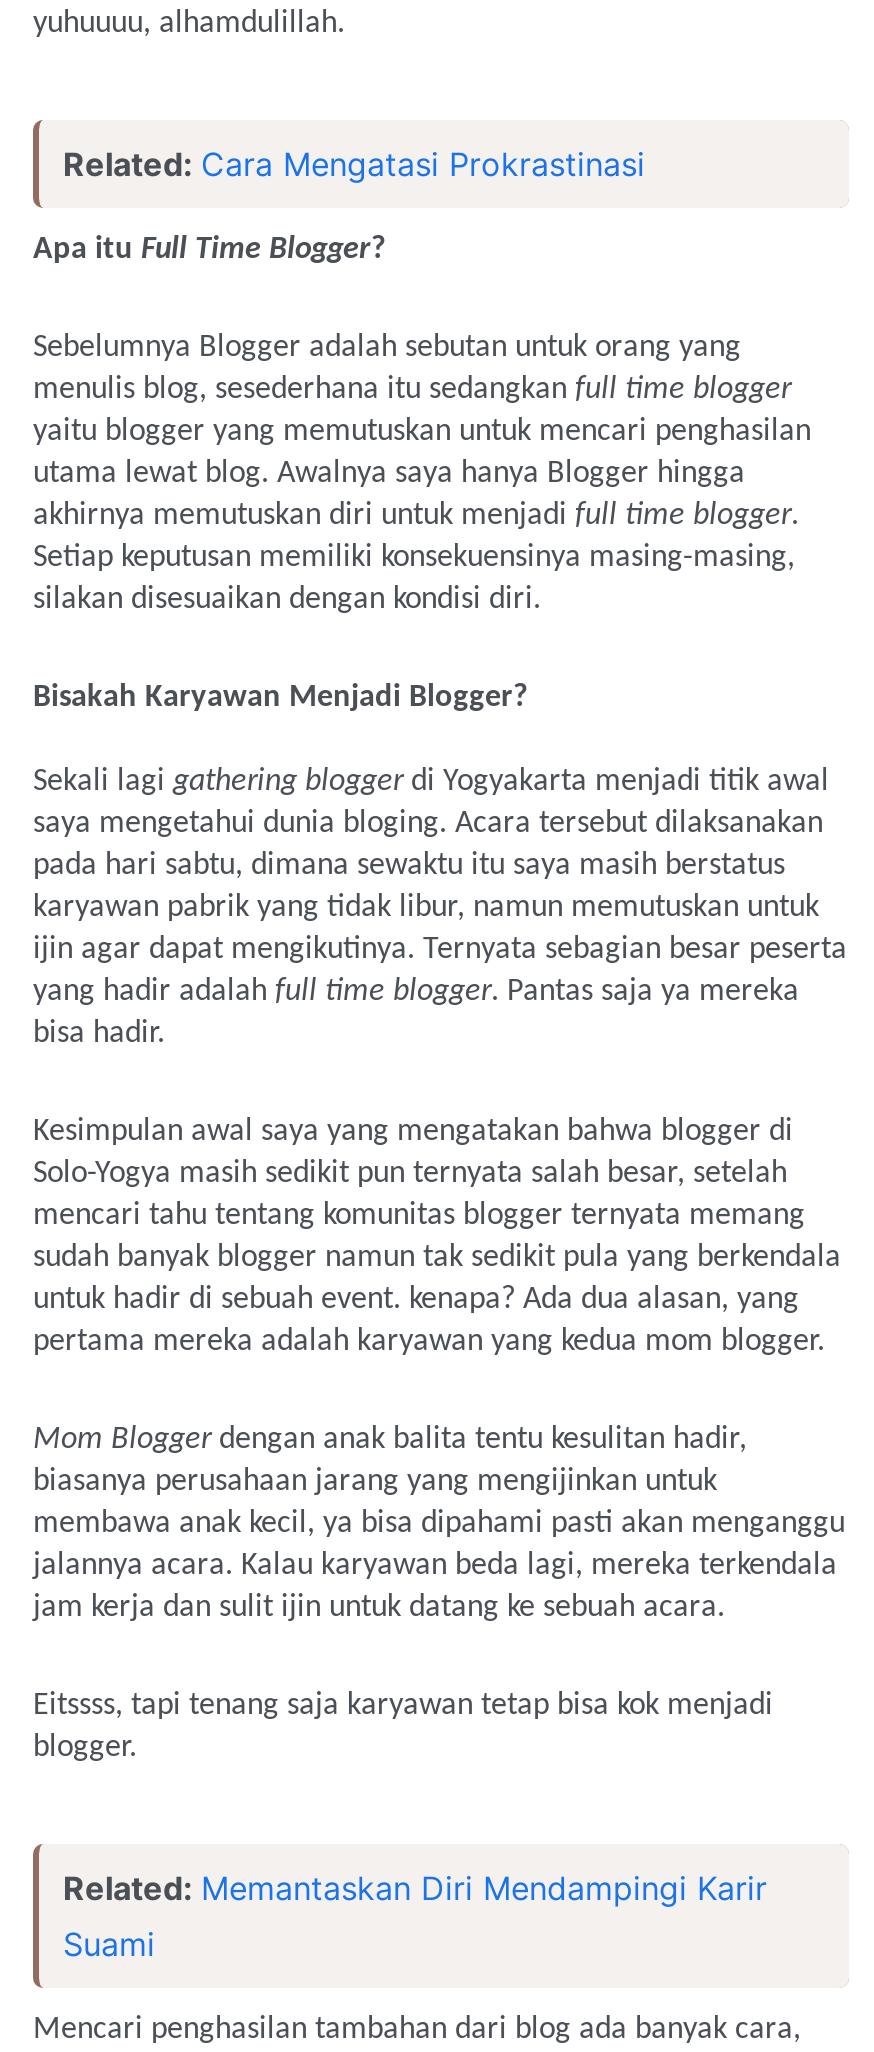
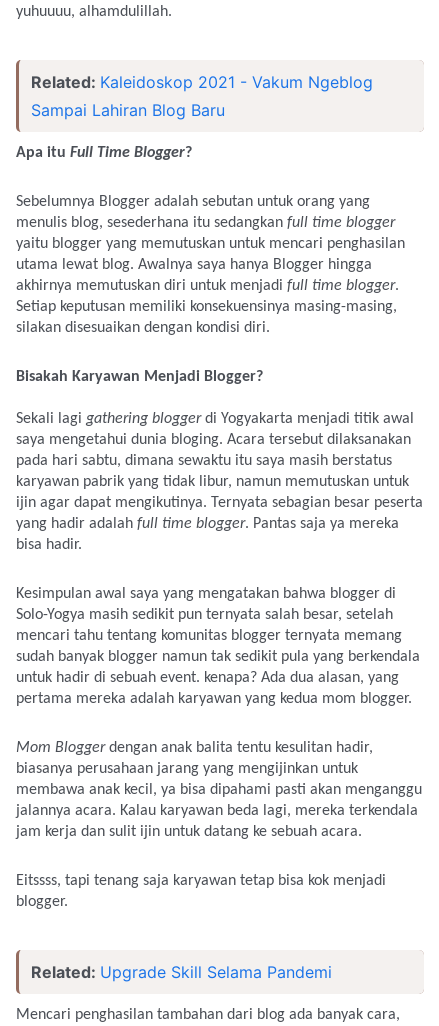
[63,144,645,184] Related: Cara Mengatasi Prokrastinasi -> [31,72,373,120] Related: Kaleidoskop 2021 - Vakum Ngeblog | Sampai Lahiran Blog Baru
moved [33,234,847,1764] -> [16,145,423,910]: Apa itu Full Time Blogger? | Sebelumnya Blogger adalah sebutan untuk orang yang | menulis blog, sesederhana itu sedangkan | ... | Eitssss, tapi tenang saja karyawan tetap bisa kok menjadi | blogger.
[63,1868,767,1964] Related: Memantaskan Diri Mendampingi Karir | Suami -> [31,962,332,982] Related: Upgrade Skill Selama Pandemi

